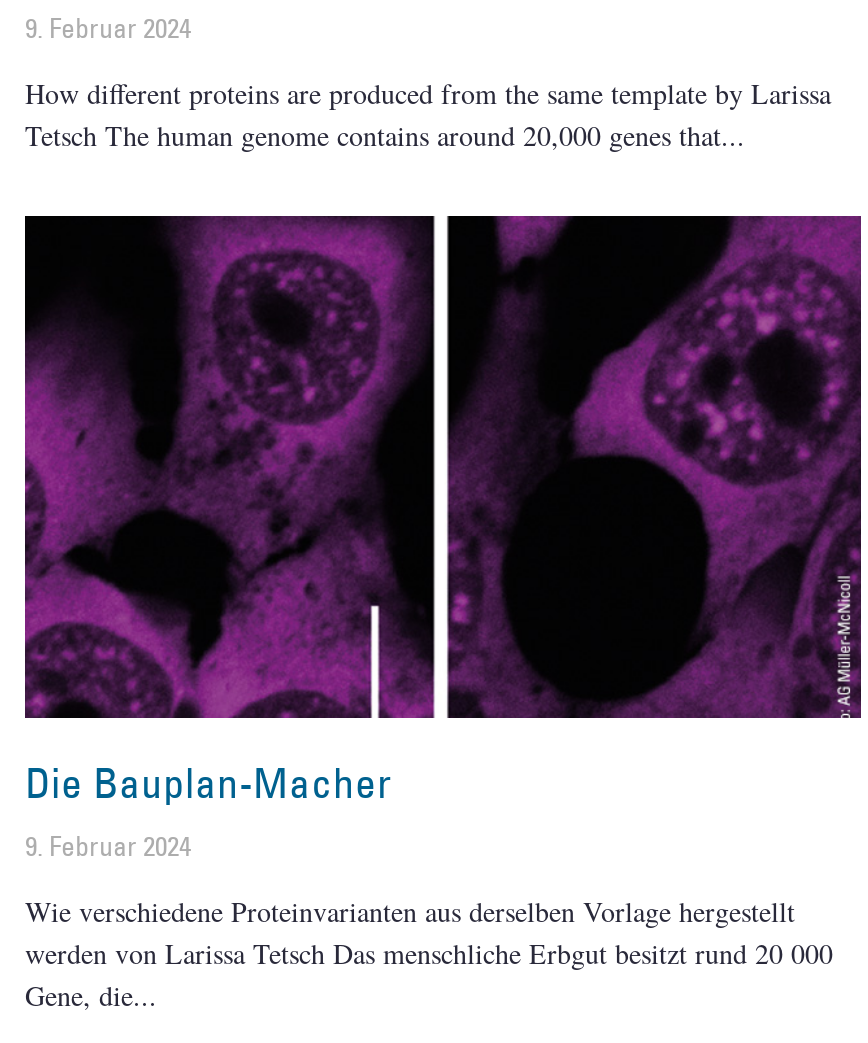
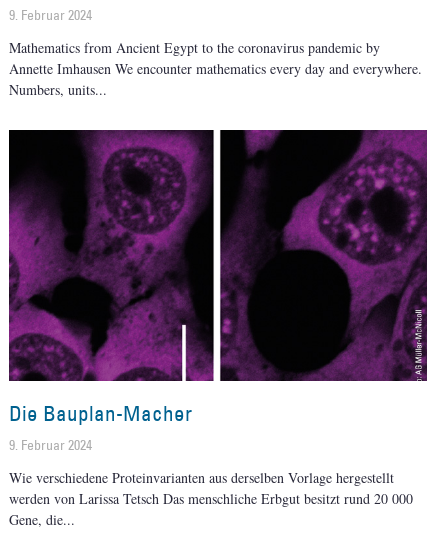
[25,74,831,154] How different proteins are produced from the same template by Larissa | Tetsch The human genome contains around 20,000 genes that -> [9,38,422,99] Mathematics from Ancient Egypt to the coronavirus pandemic by | Annette Imhausen We encounter mathematics every day and everywhere. | Numbers, units

